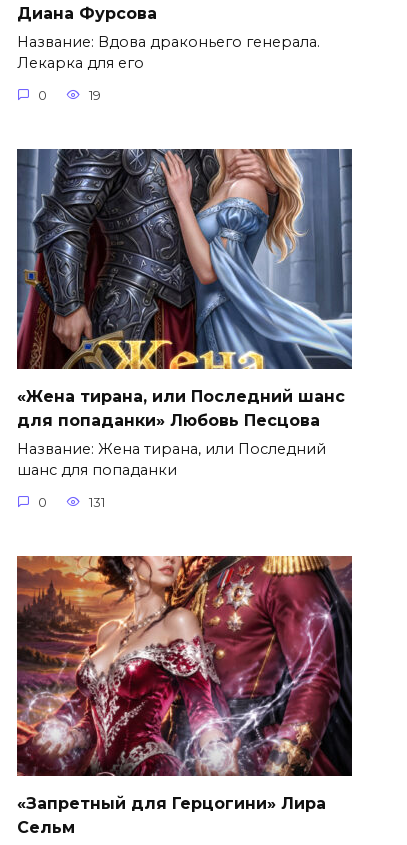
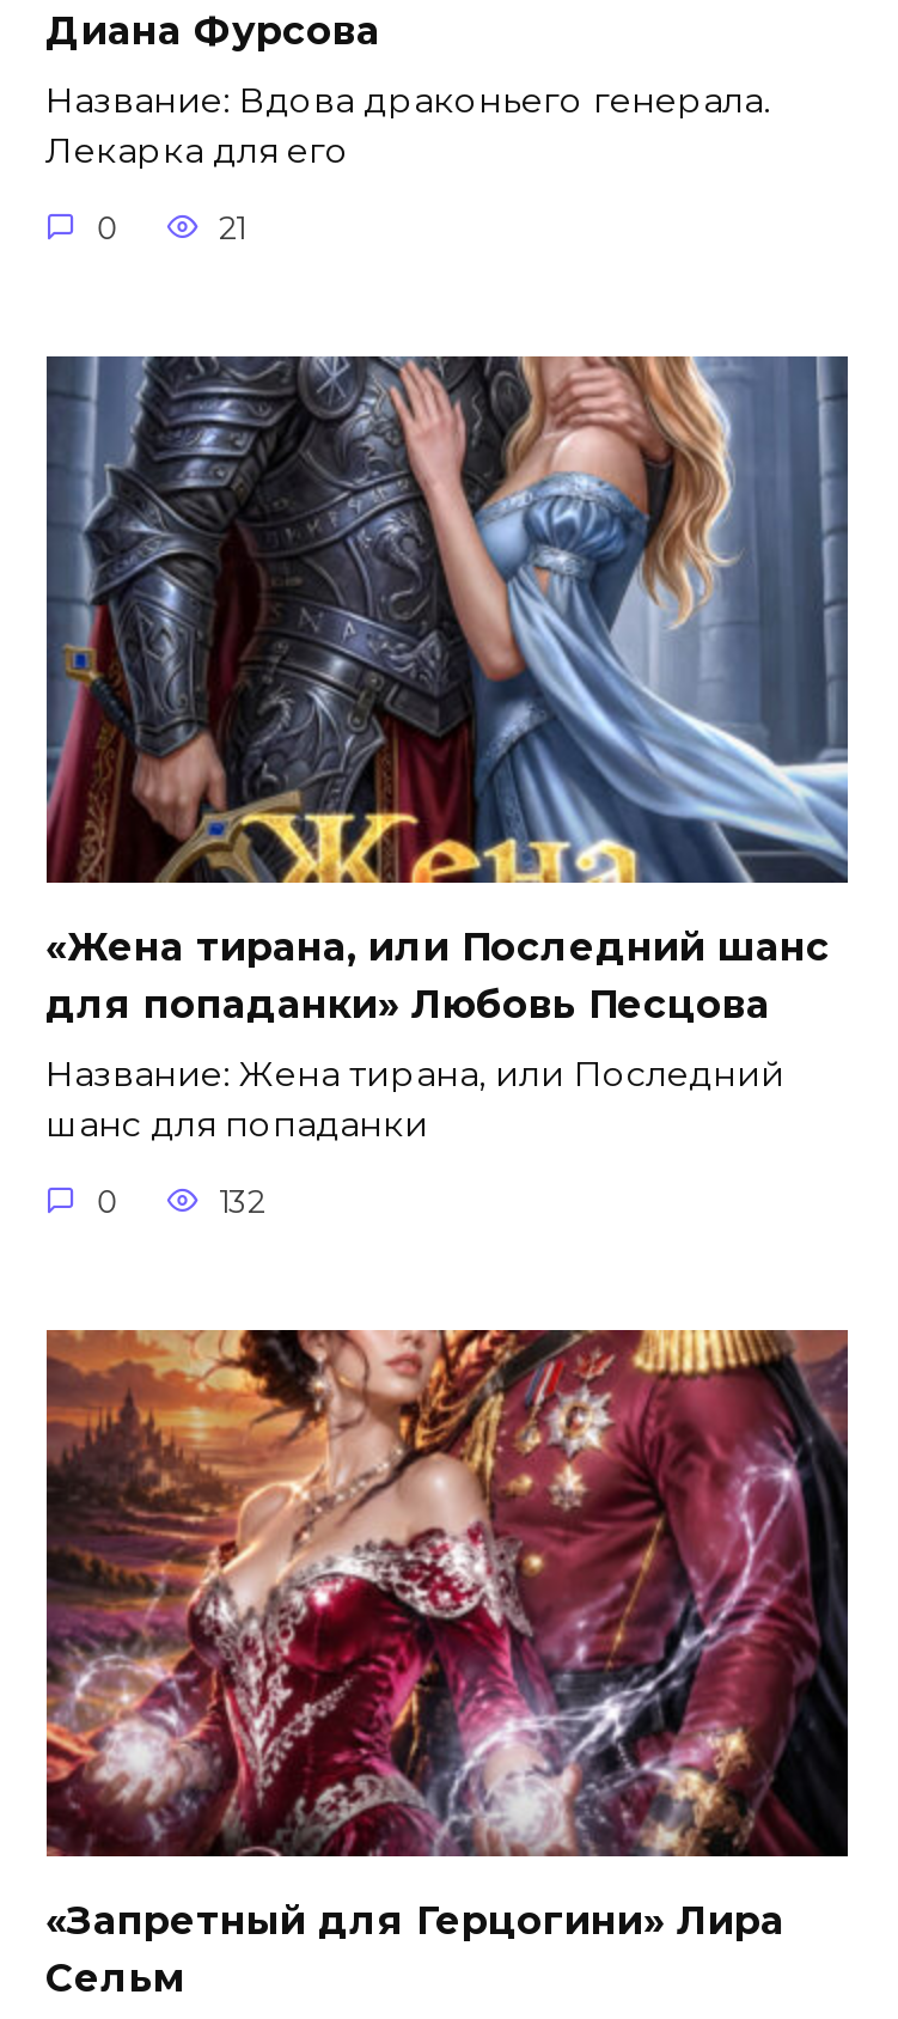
[89,88,101,103] 19 -> [219,211,245,246] 21
[89,495,105,510] 131 -> [219,1183,264,1219] 132

